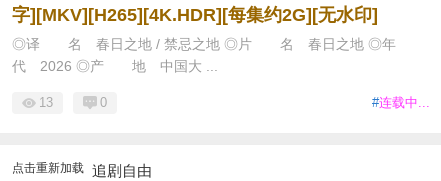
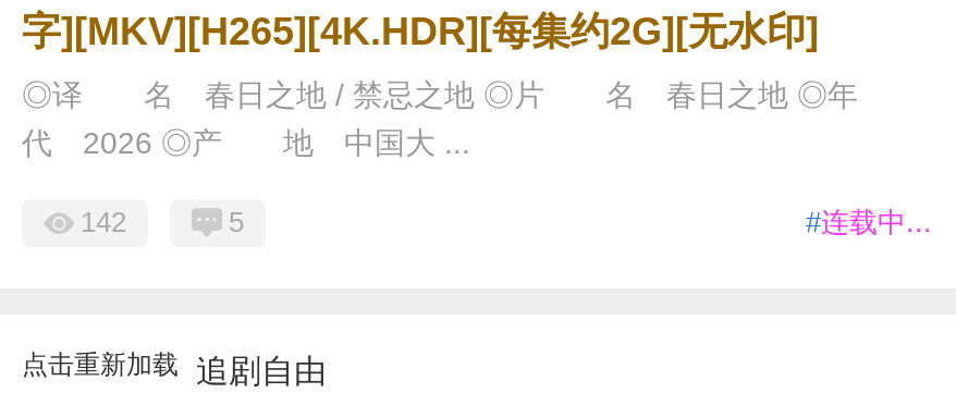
[39,95,53,110] 13 -> [81,206,126,238] 142
[100,95,107,110] 0 -> [229,206,244,238] 5

